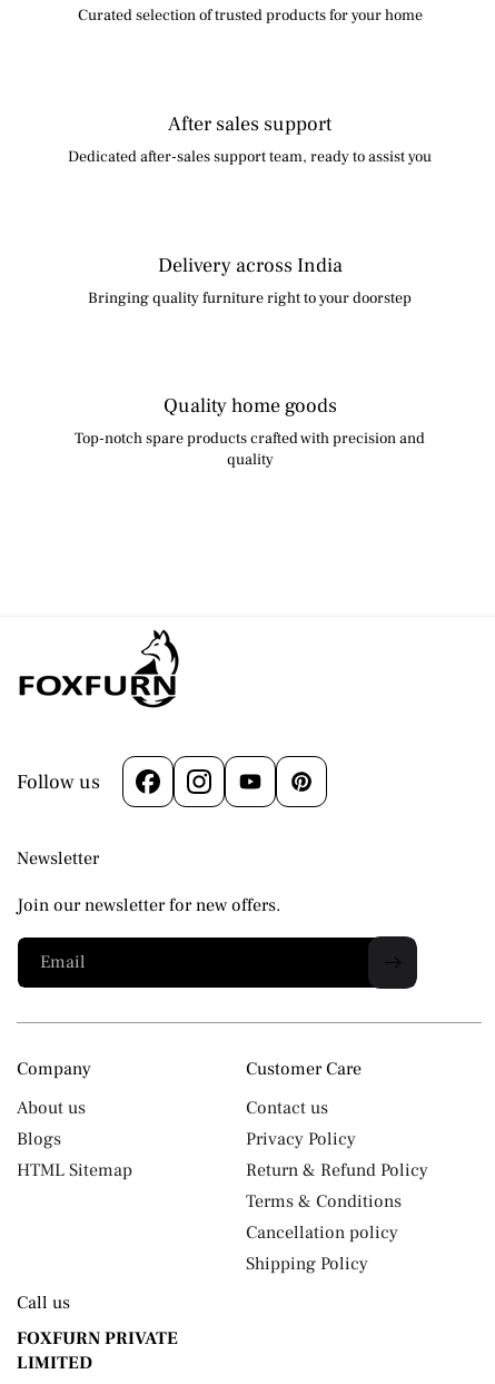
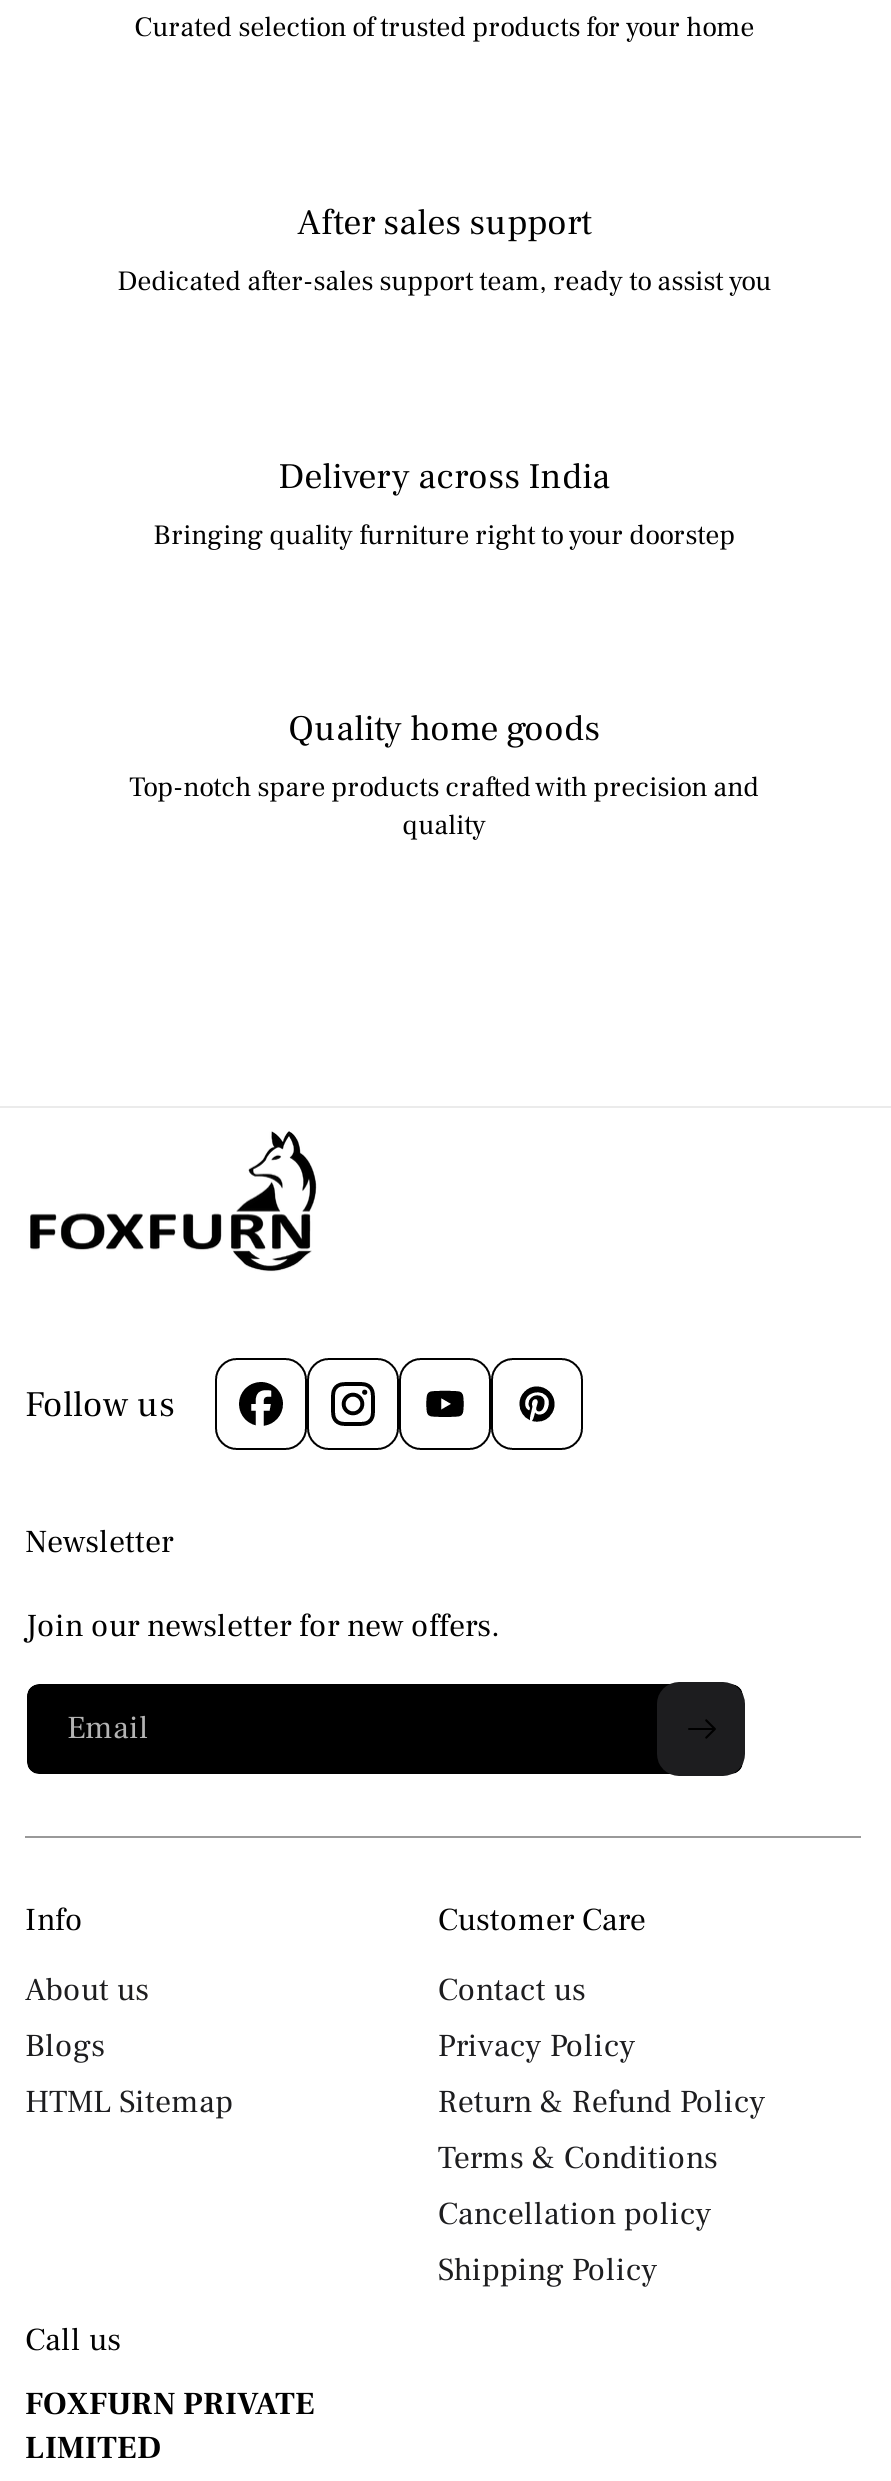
[17,1058,91,1080] Company -> [25,1901,83,1941] Info

